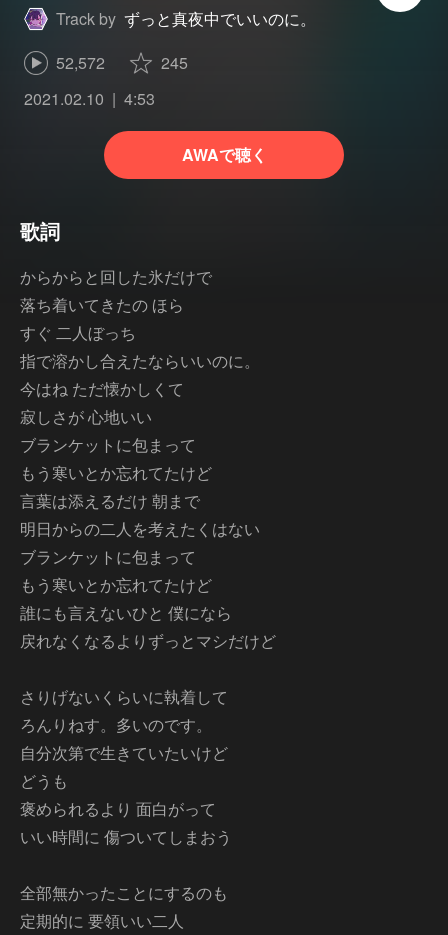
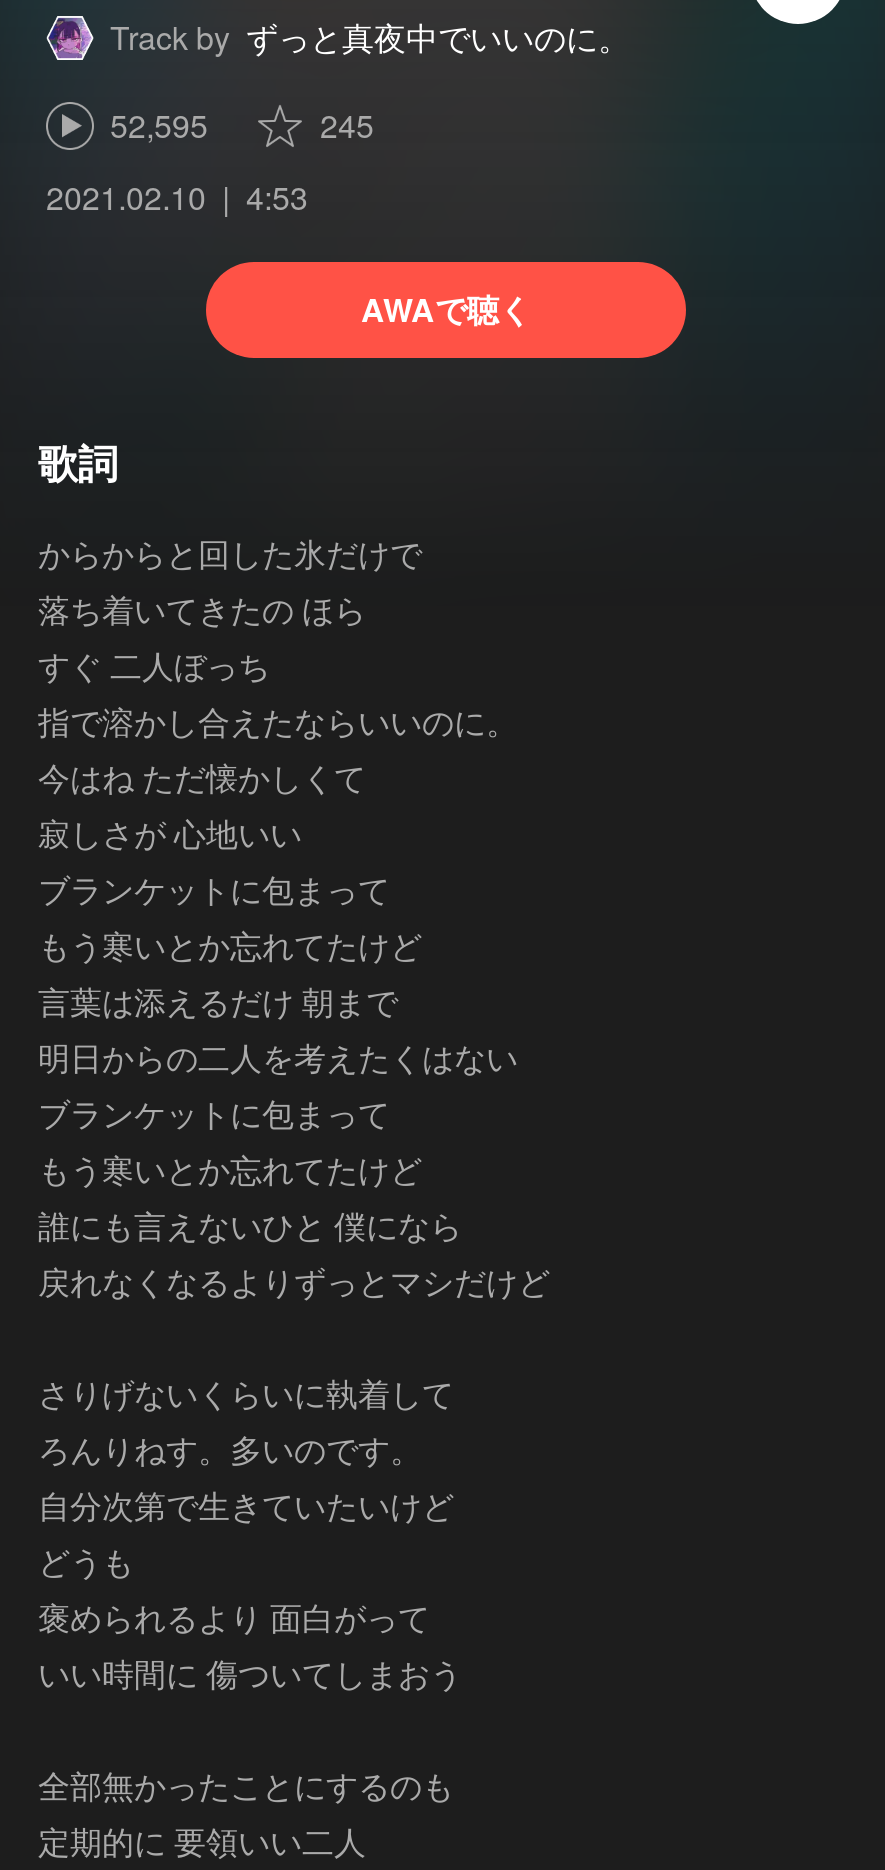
[56,51,105,74] 52,572 -> [110,102,208,148] 52,595

